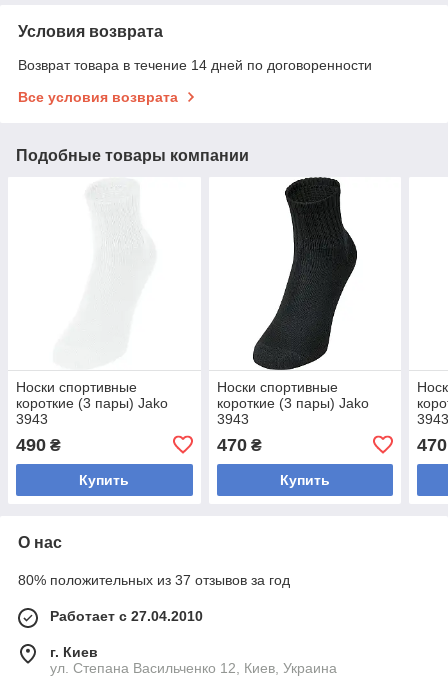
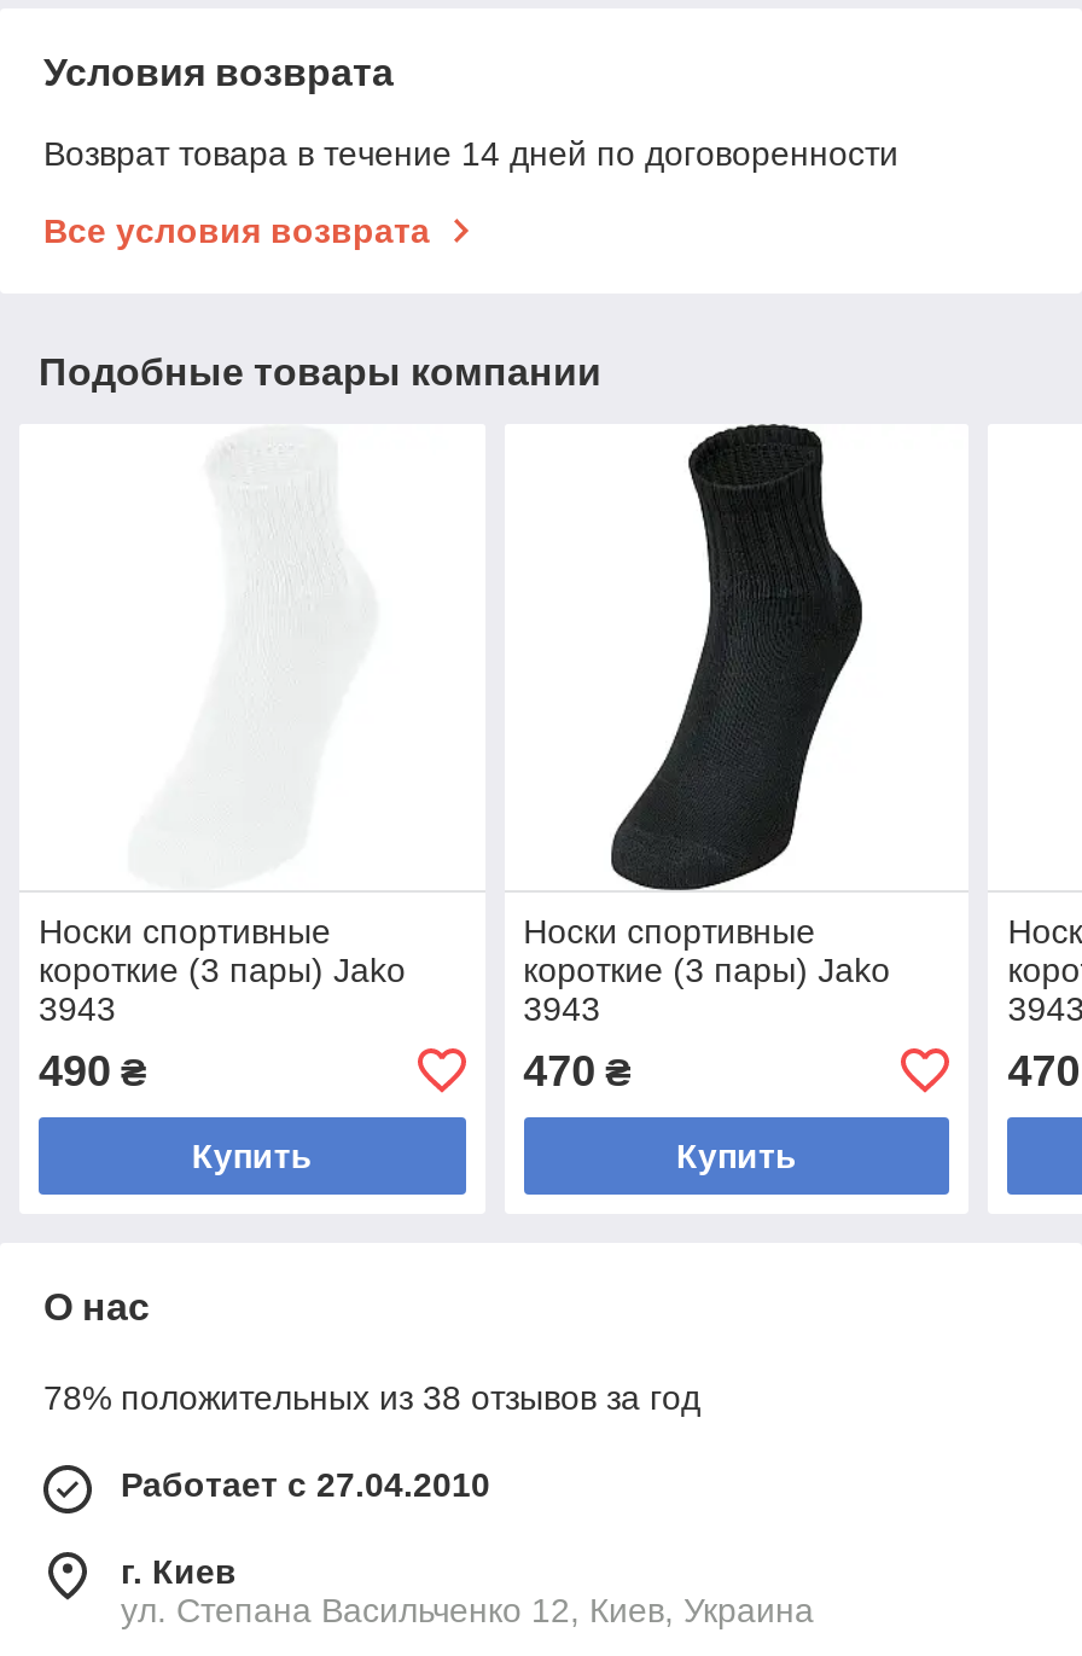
[18,572,290,588] 80% положительных из 37 отзывов за год -> [43,1378,700,1416] 78% положительных из 38 отзывов за год

